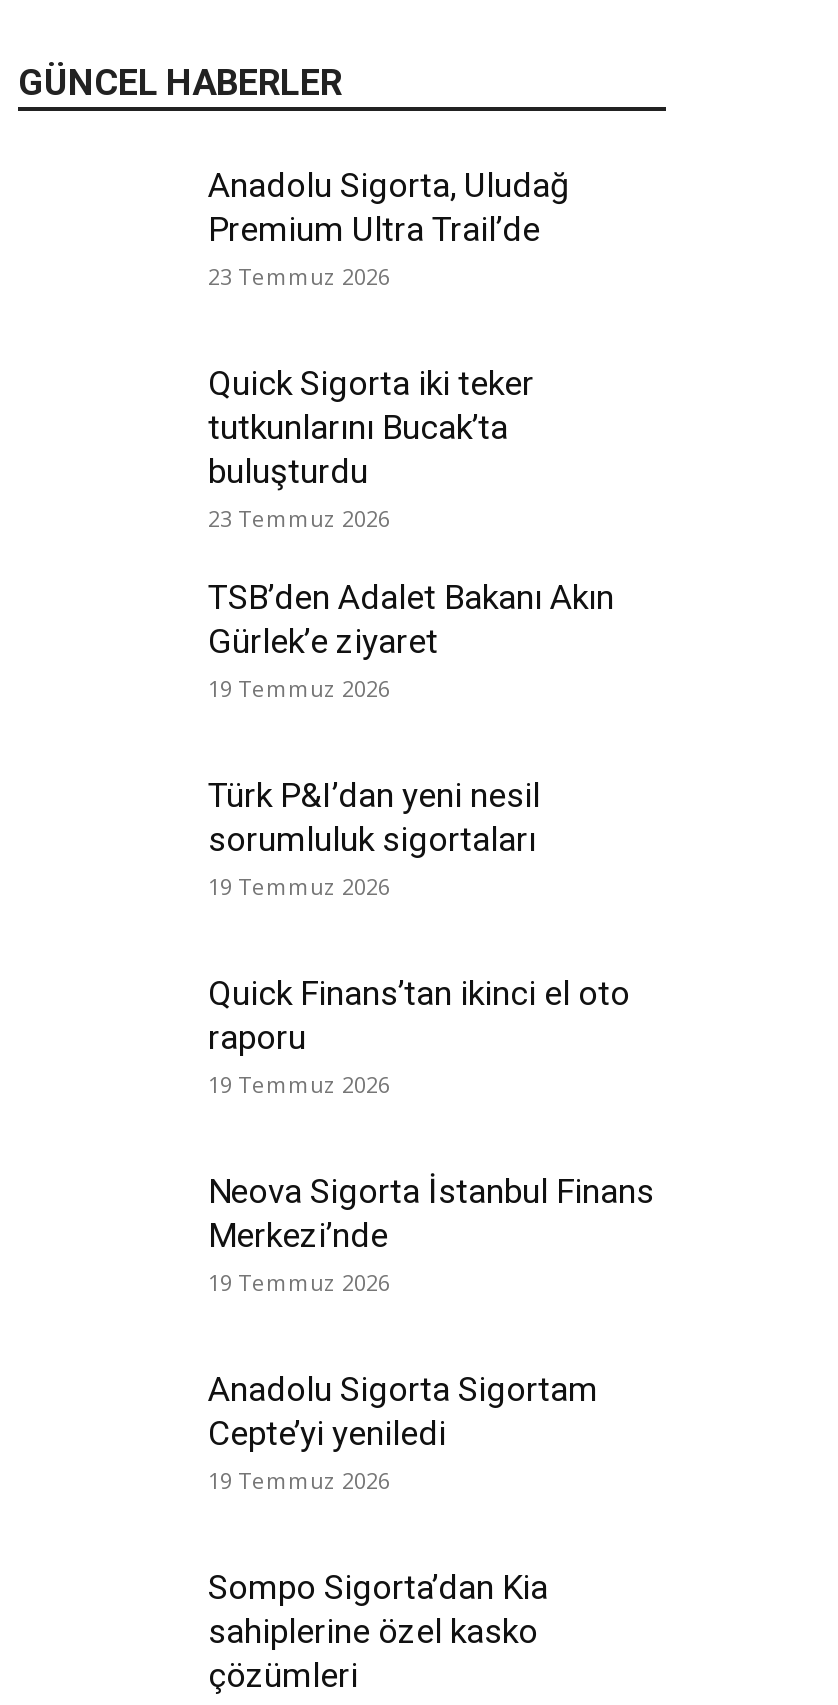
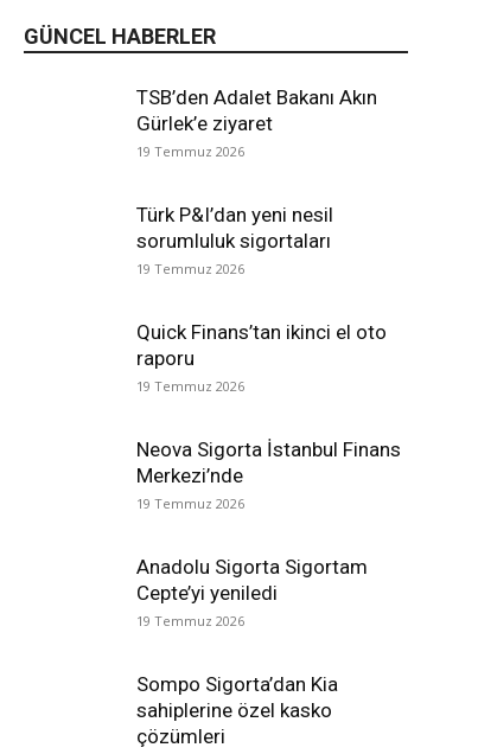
[208,165,570,533] Anadolu Sigorta, Uludağ | Premium Ultra Trail’de | 23 Temmuz 2026 | Quick Sigorta iki teker | tutkunlarını Bucak’ta | buluşturdu | 23 Temmuz 2026 -> none

